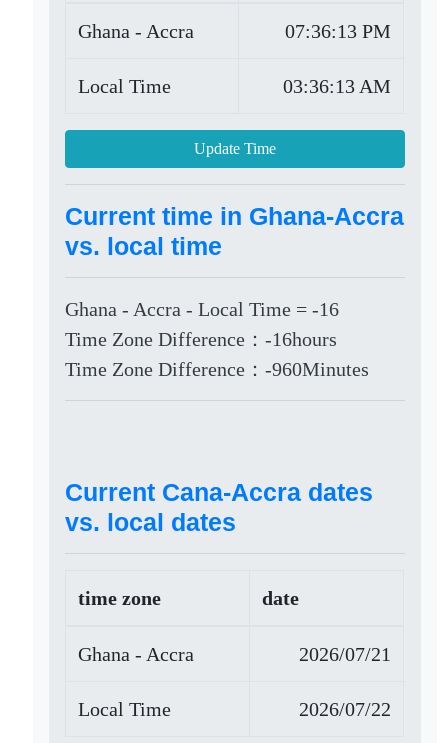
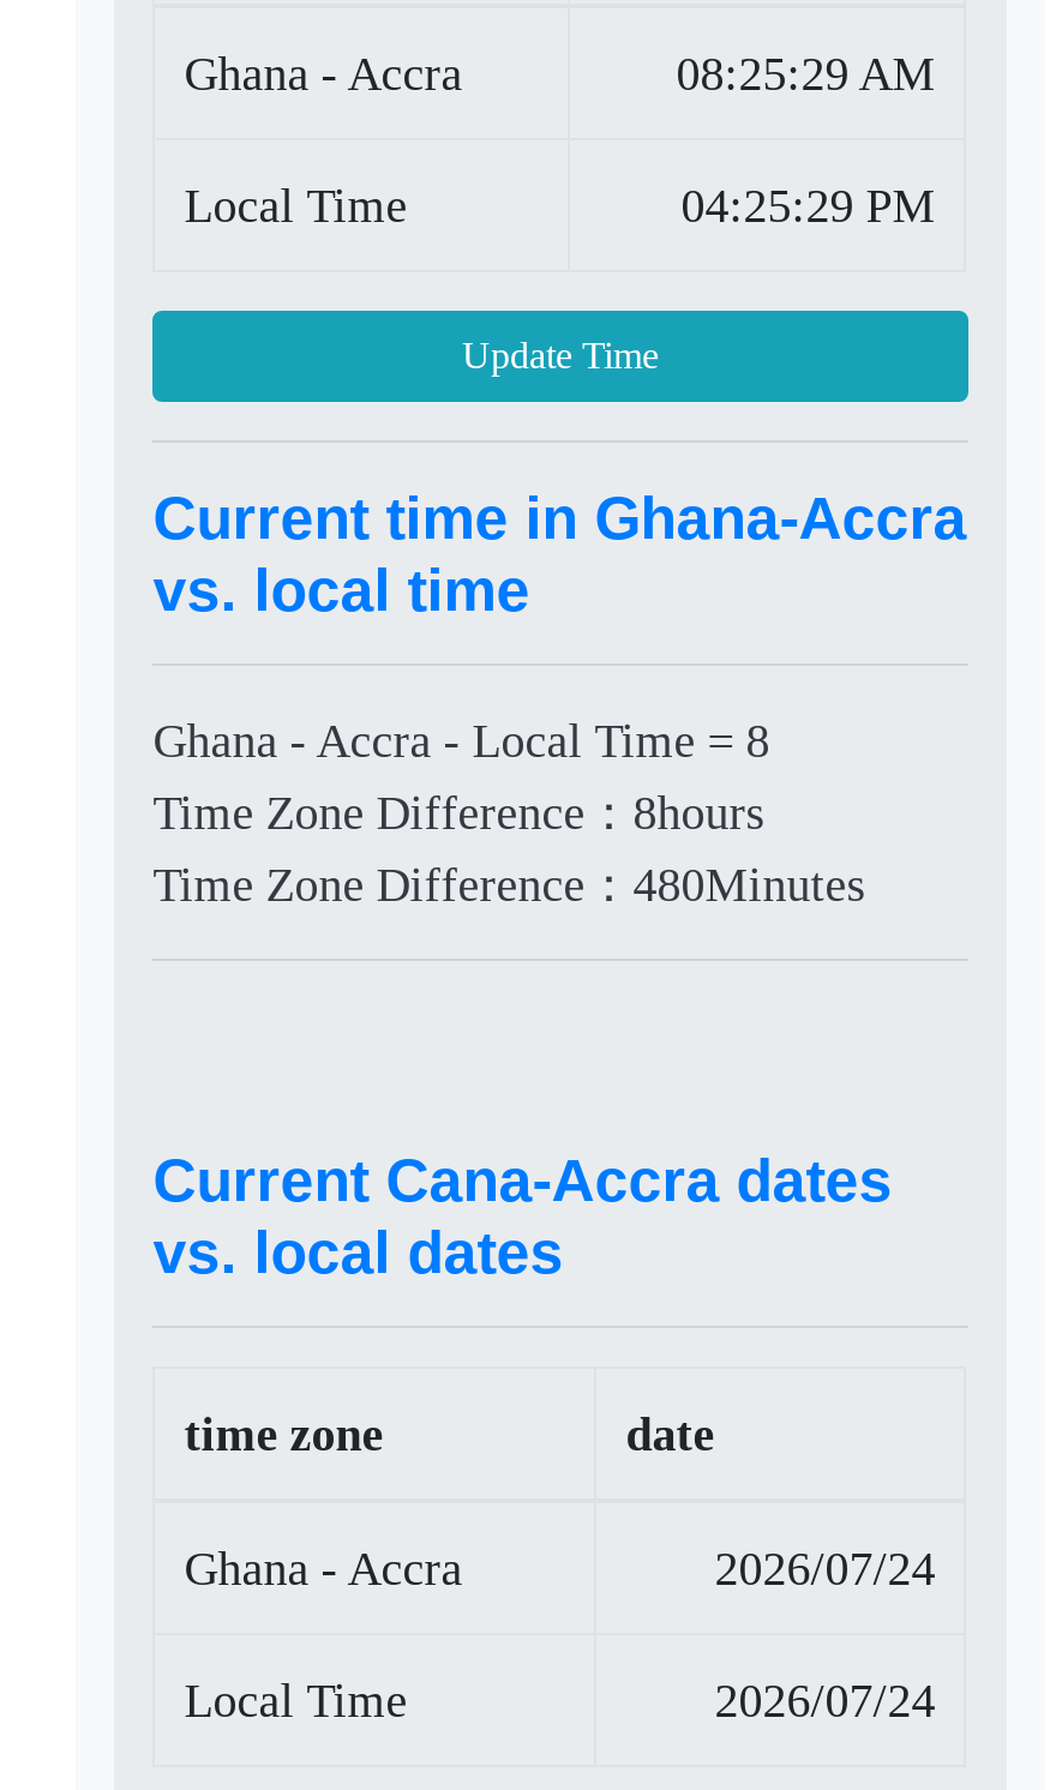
[285,20,391,42] 07:36:13 PM -> [676,47,936,100] 08:25:29 AM
[283,75,391,97] 03:36:13 AM -> [681,179,936,232] 04:25:29 PM
[65,298,339,320] Ghana - Accra - Local Time = -16 -> [153,714,770,767] Ghana - Accra - Local Time = 8
[65,328,337,350] Time Zone Difference：-16hours -> [153,786,765,839] Time Zone Difference：8hours
[65,358,369,380] Time Zone Difference：-960Minutes -> [153,858,866,911] Time Zone Difference：480Minutes
[299,643,391,665] 2026/07/21 -> [715,1542,936,1594] 2026/07/24
[299,698,391,720] 2026/07/22 -> [715,1674,936,1726] 2026/07/24

